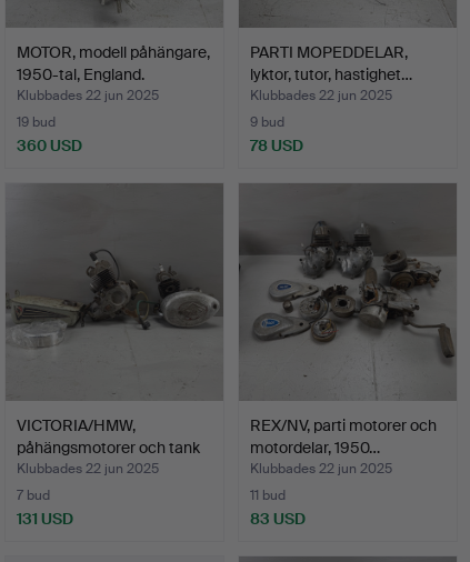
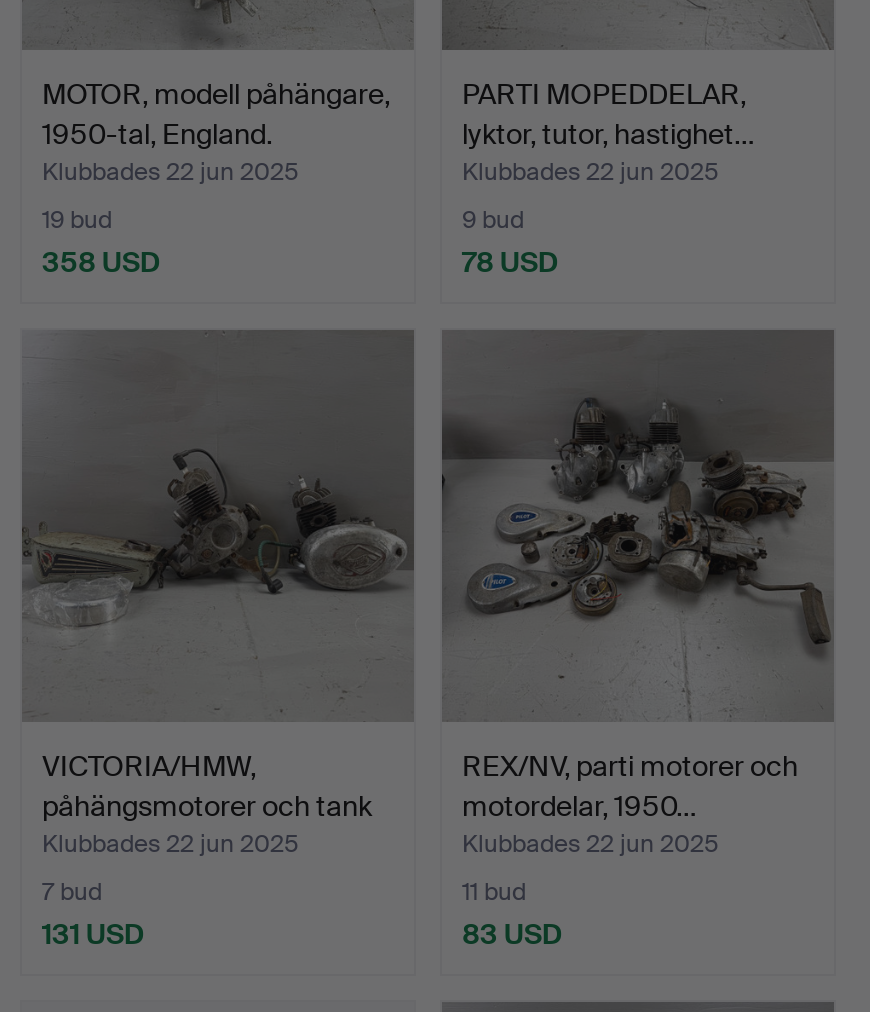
[17,135,82,155] 360 USD -> [42,244,160,280] 358 USD

